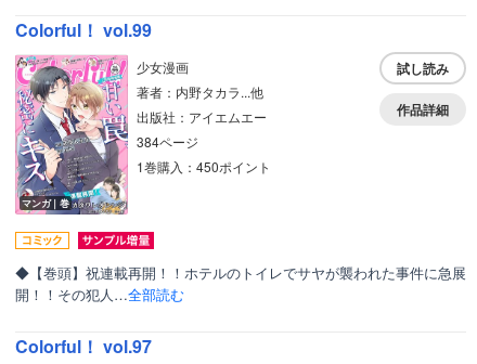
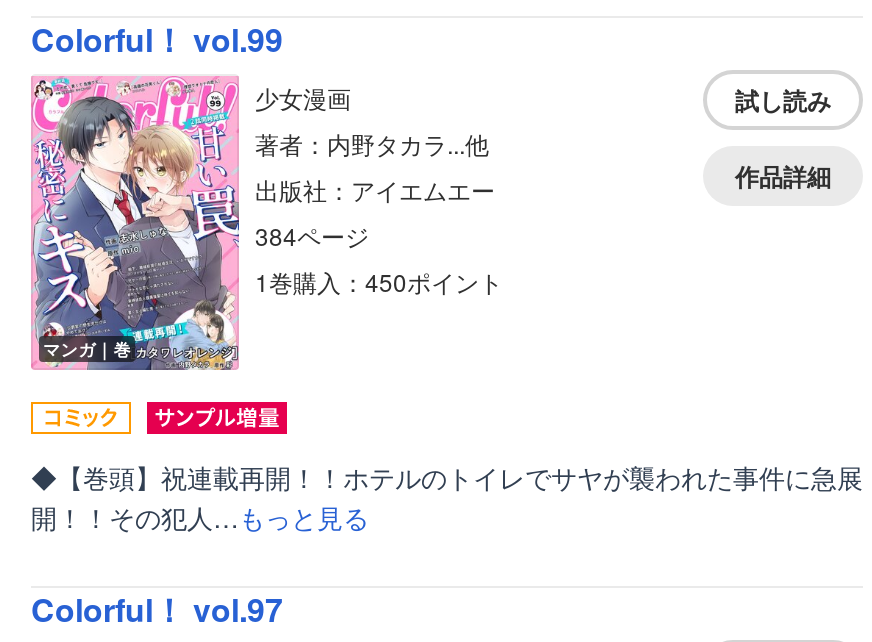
[15,284,184,305] 開！！その犯人…全部読む -> [31,498,369,536] 開！！その犯人…もっと見る

